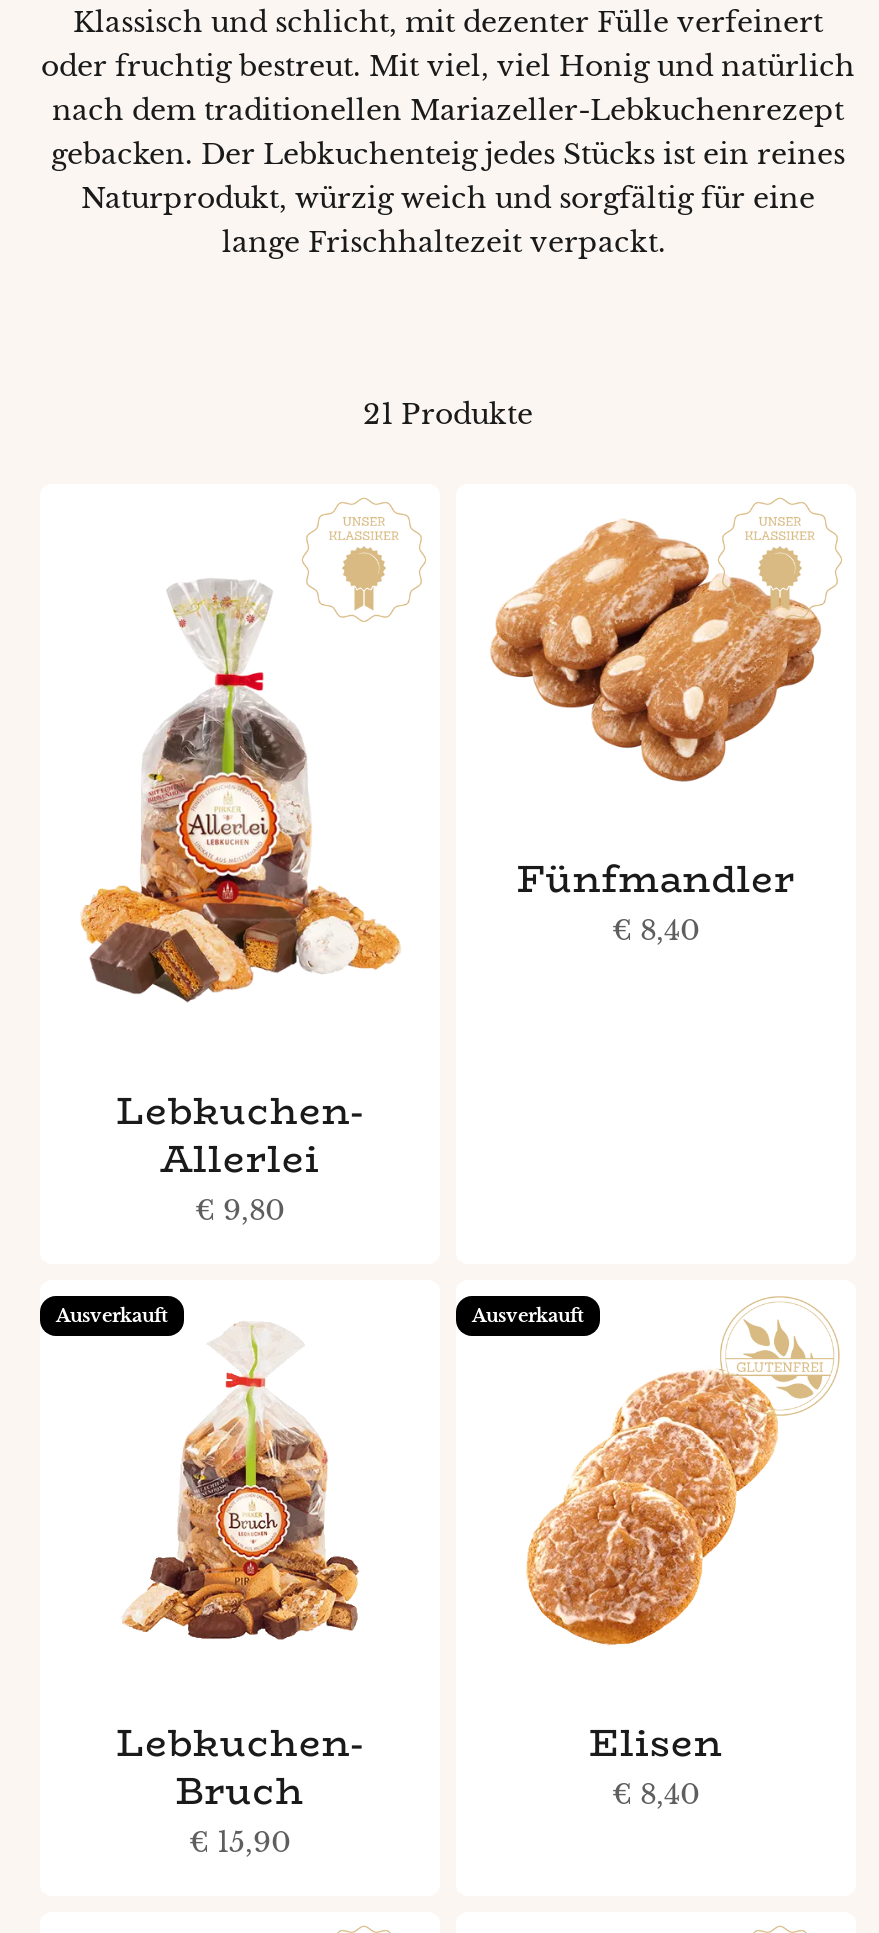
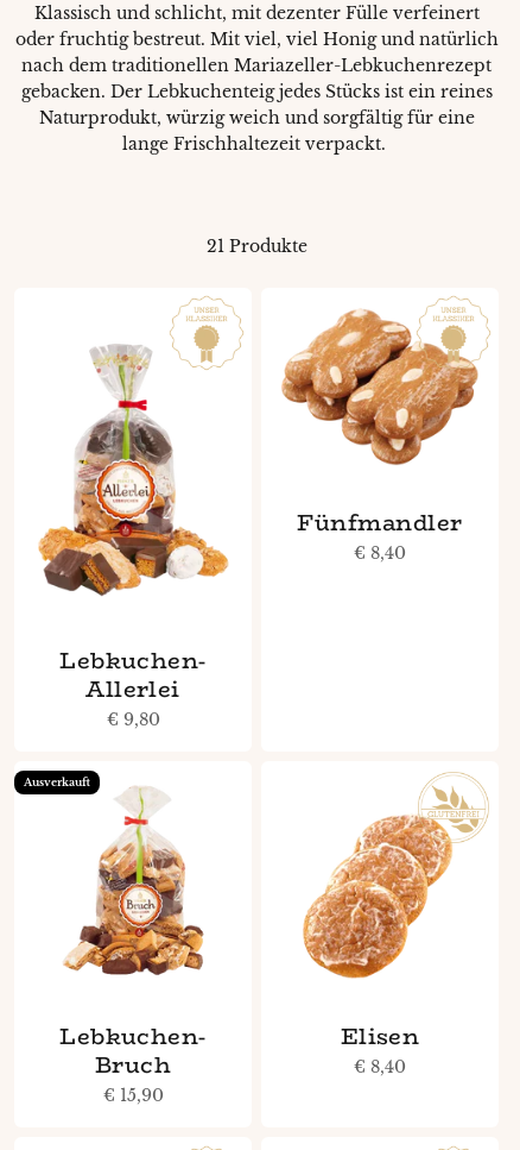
[472,1304,584,1326] Ausverkauft -> none

